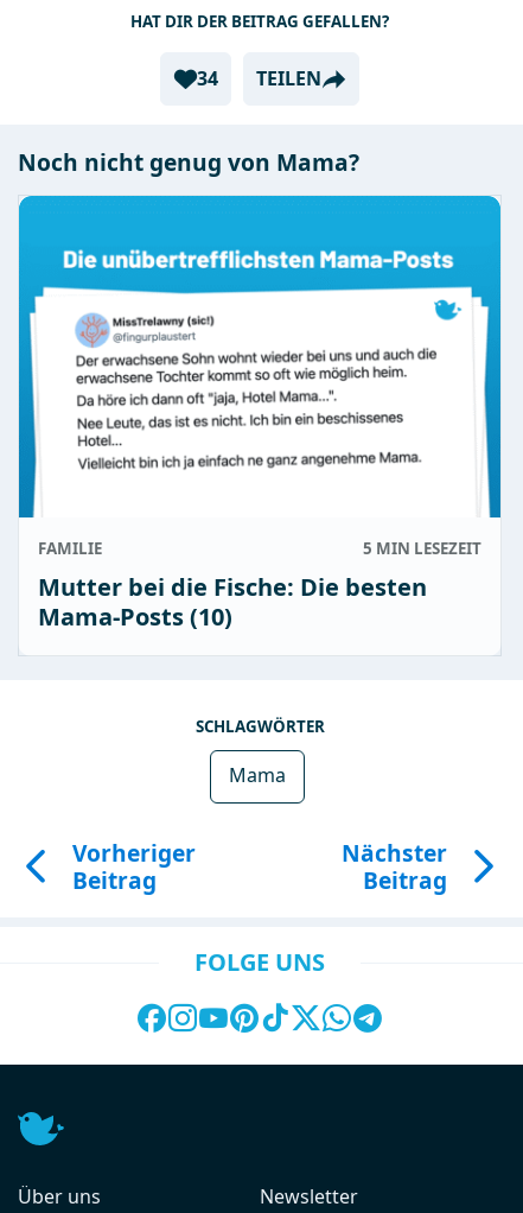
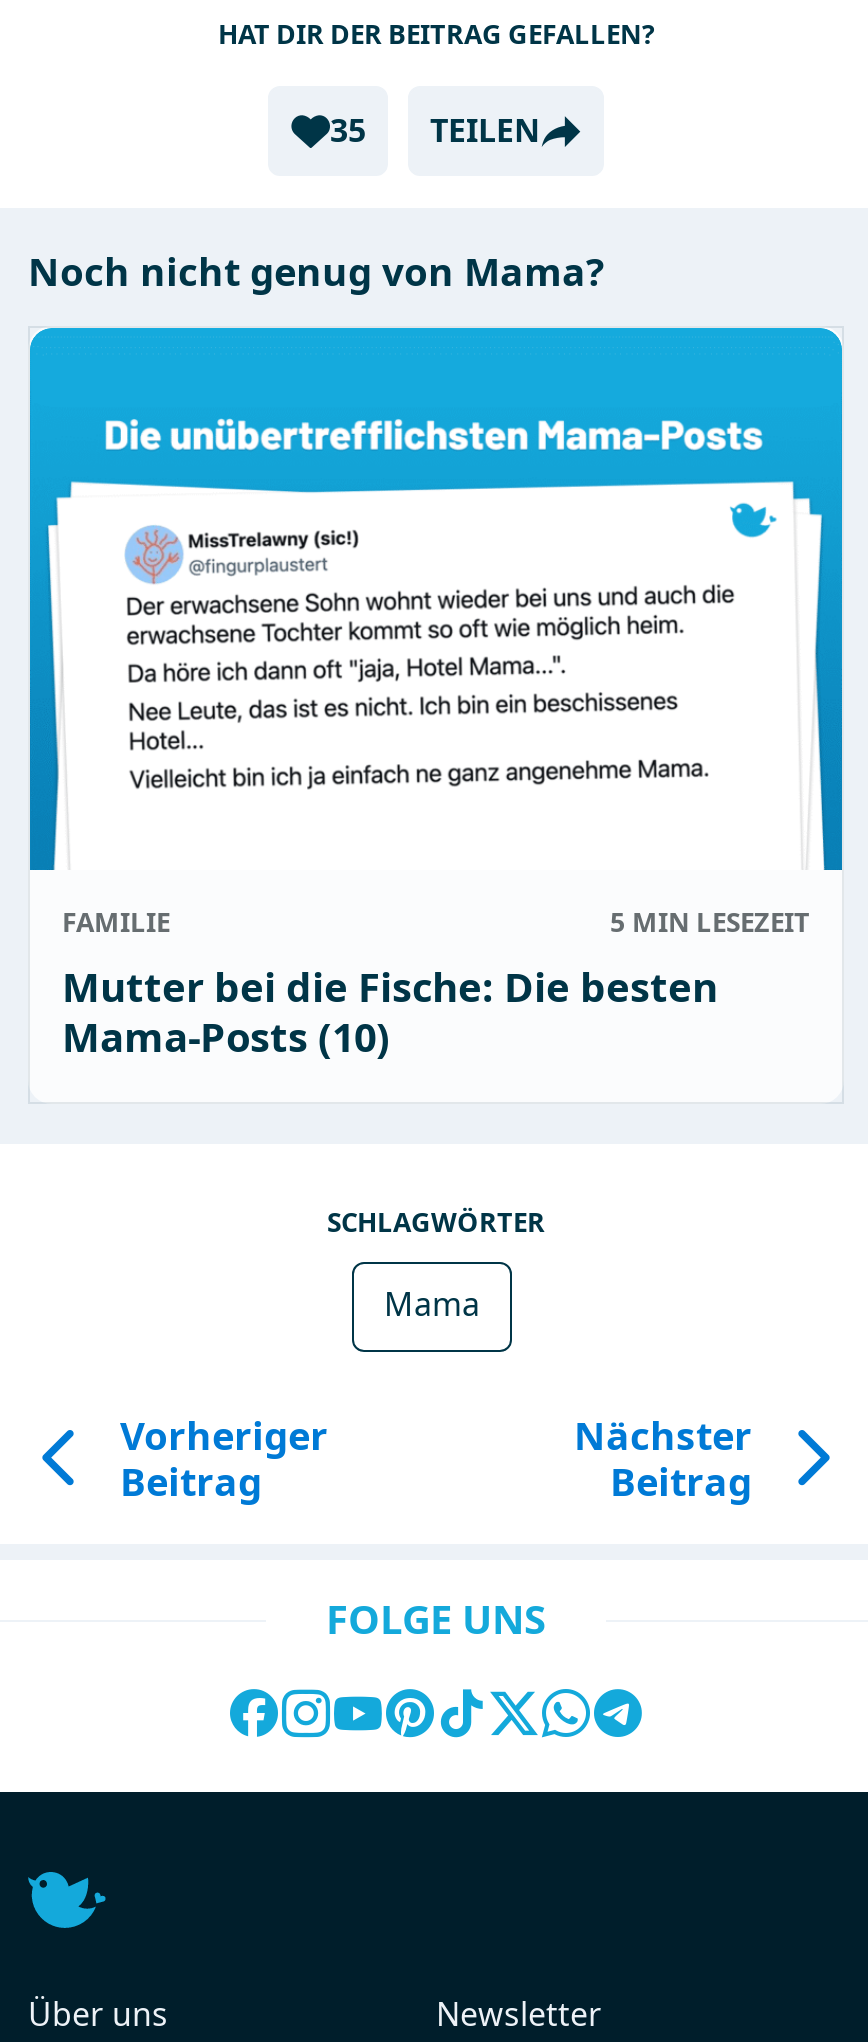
[197,65,321,91] 34 TEILEN -> [330,108,540,152] 35 TEILEN

